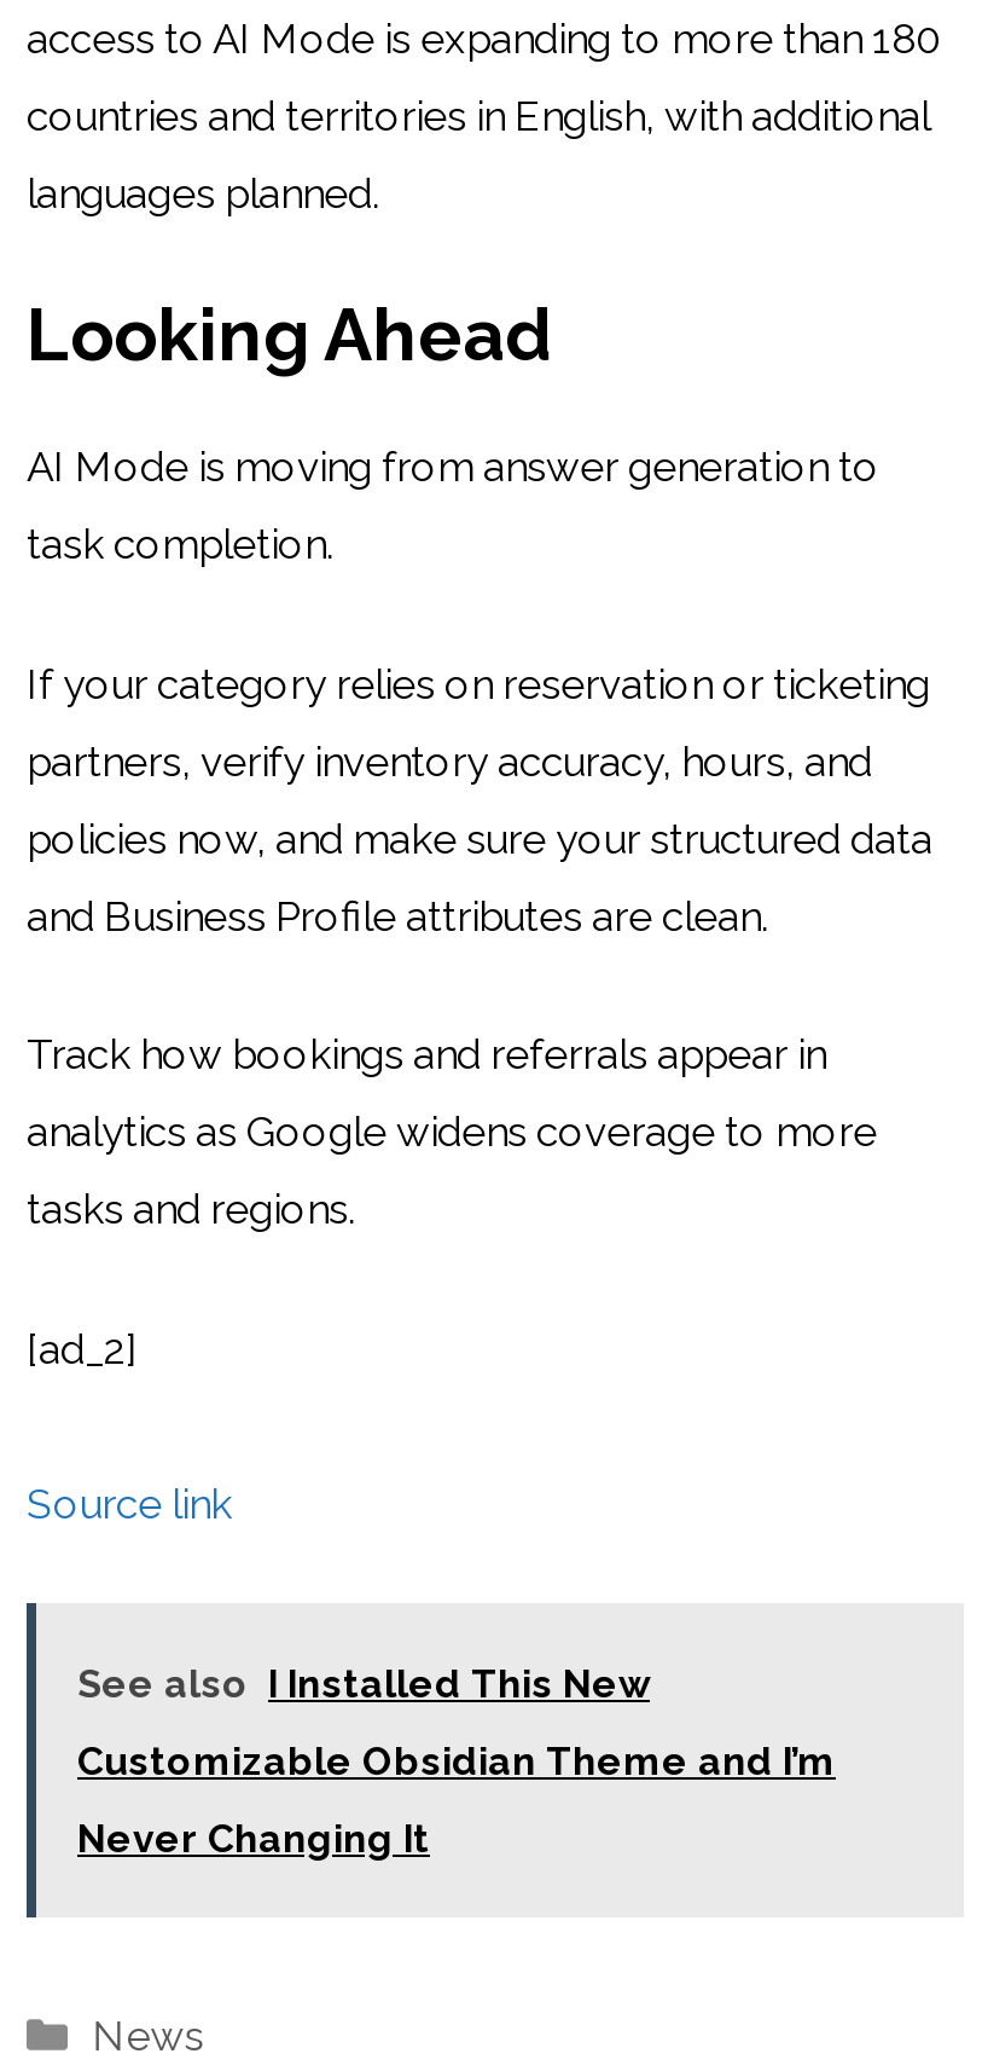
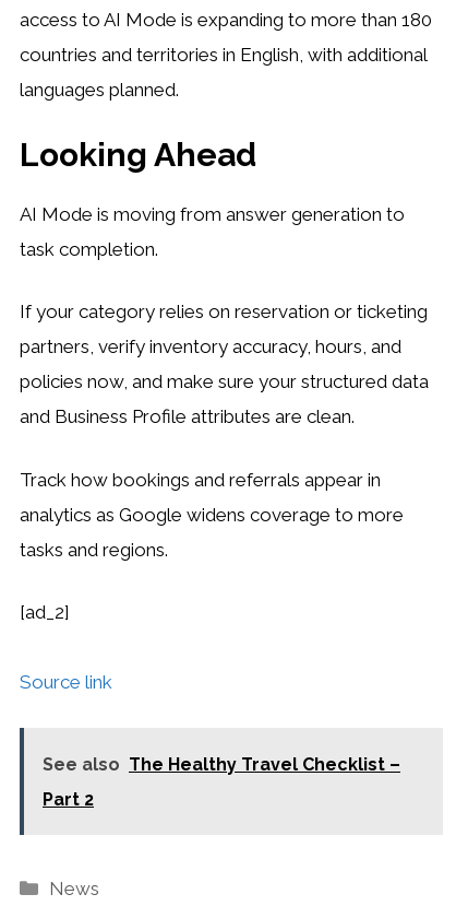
[77,1661,836,1862] See also I Installed This New | Customizable Obsidian Theme and I’m | Never Changing It -> [43,754,400,810] See also The Healthy Travel Checklist – | Part 2

